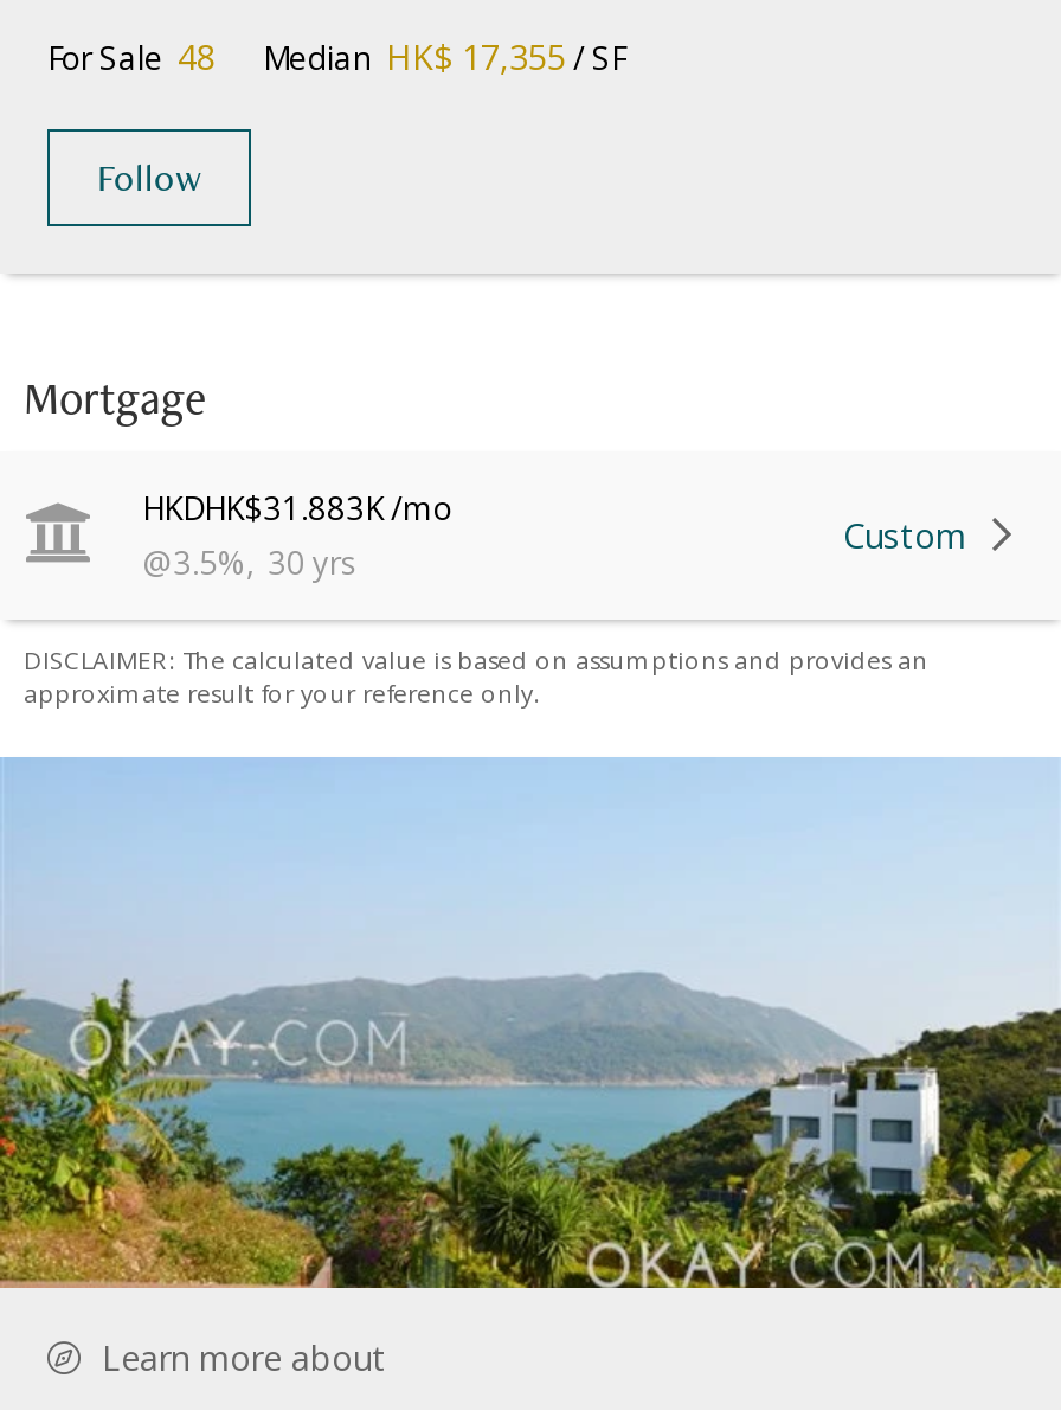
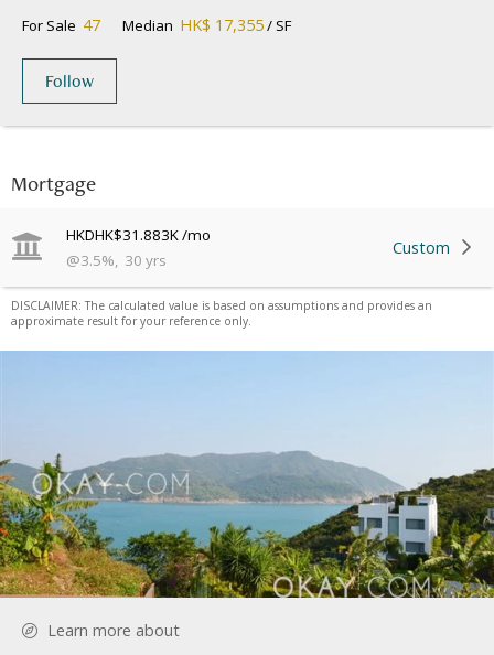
[47,34,625,79] For Sale 48 Median HK$ 17,355 / SF -> [22,14,291,35] For Sale 47 Median HK$ 17,355 / SF

